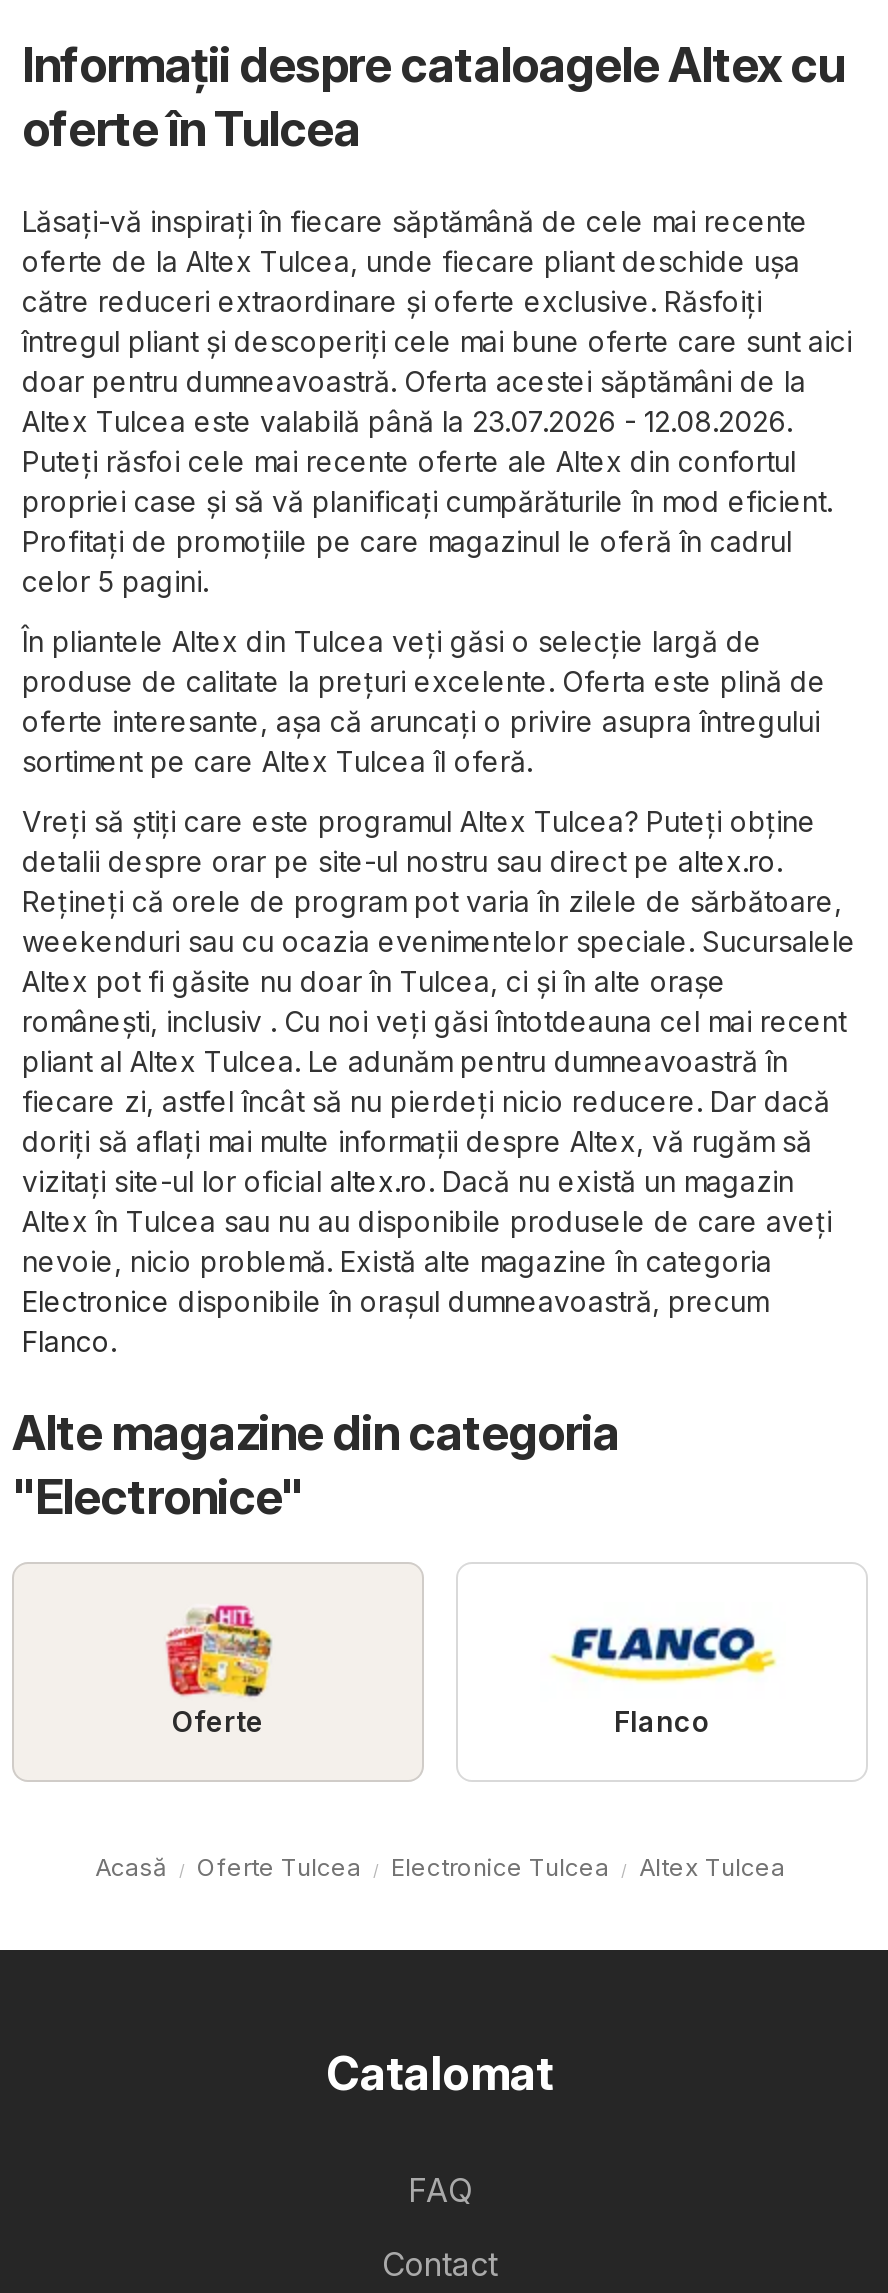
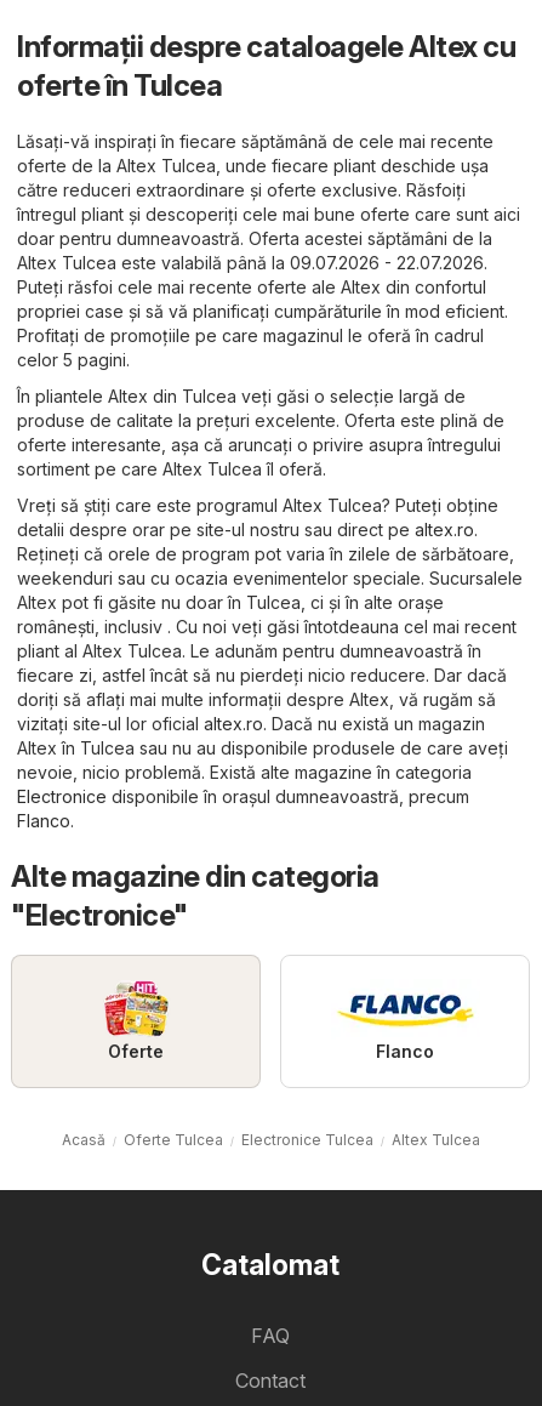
[22,404,792,438] Altex Tulcea este valabilă până la 23.07.2026 - 12.08.2026. -> [17,252,487,273] Altex Tulcea este valabilă până la 09.07.2026 - 22.07.2026.

